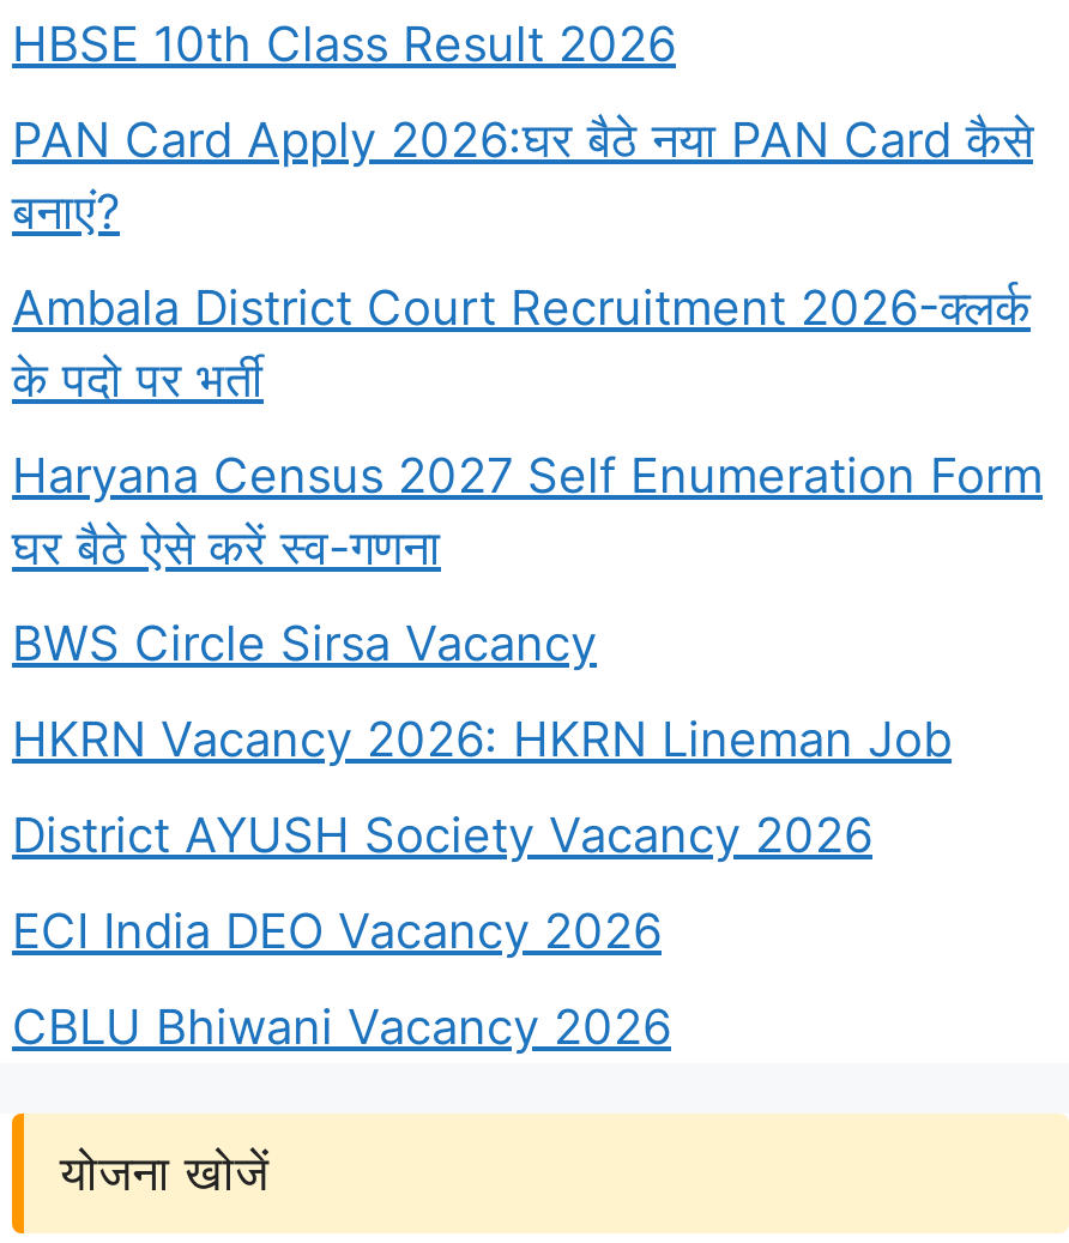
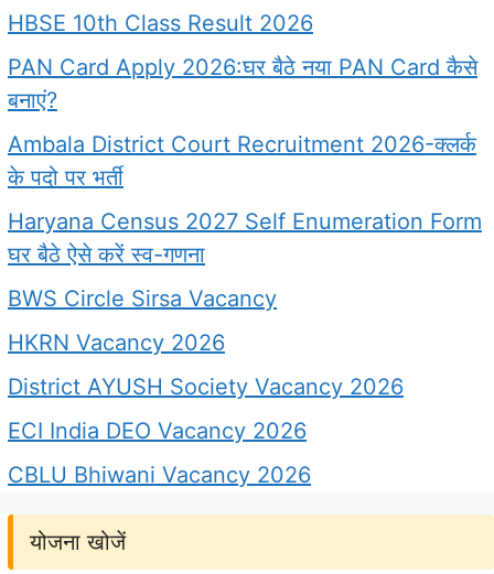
[12,710,952,768] HKRN Vacancy 2026: HKRN Lineman Job -> [8,329,225,356] HKRN Vacancy 2026

